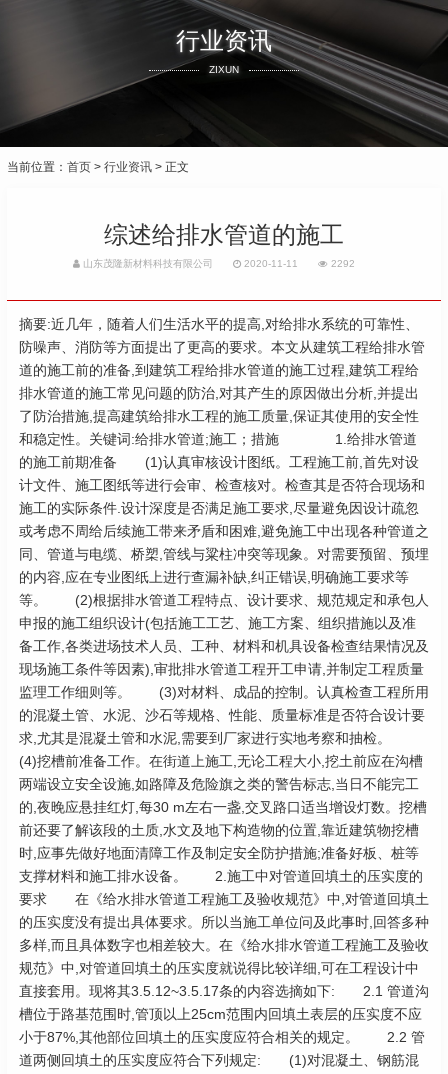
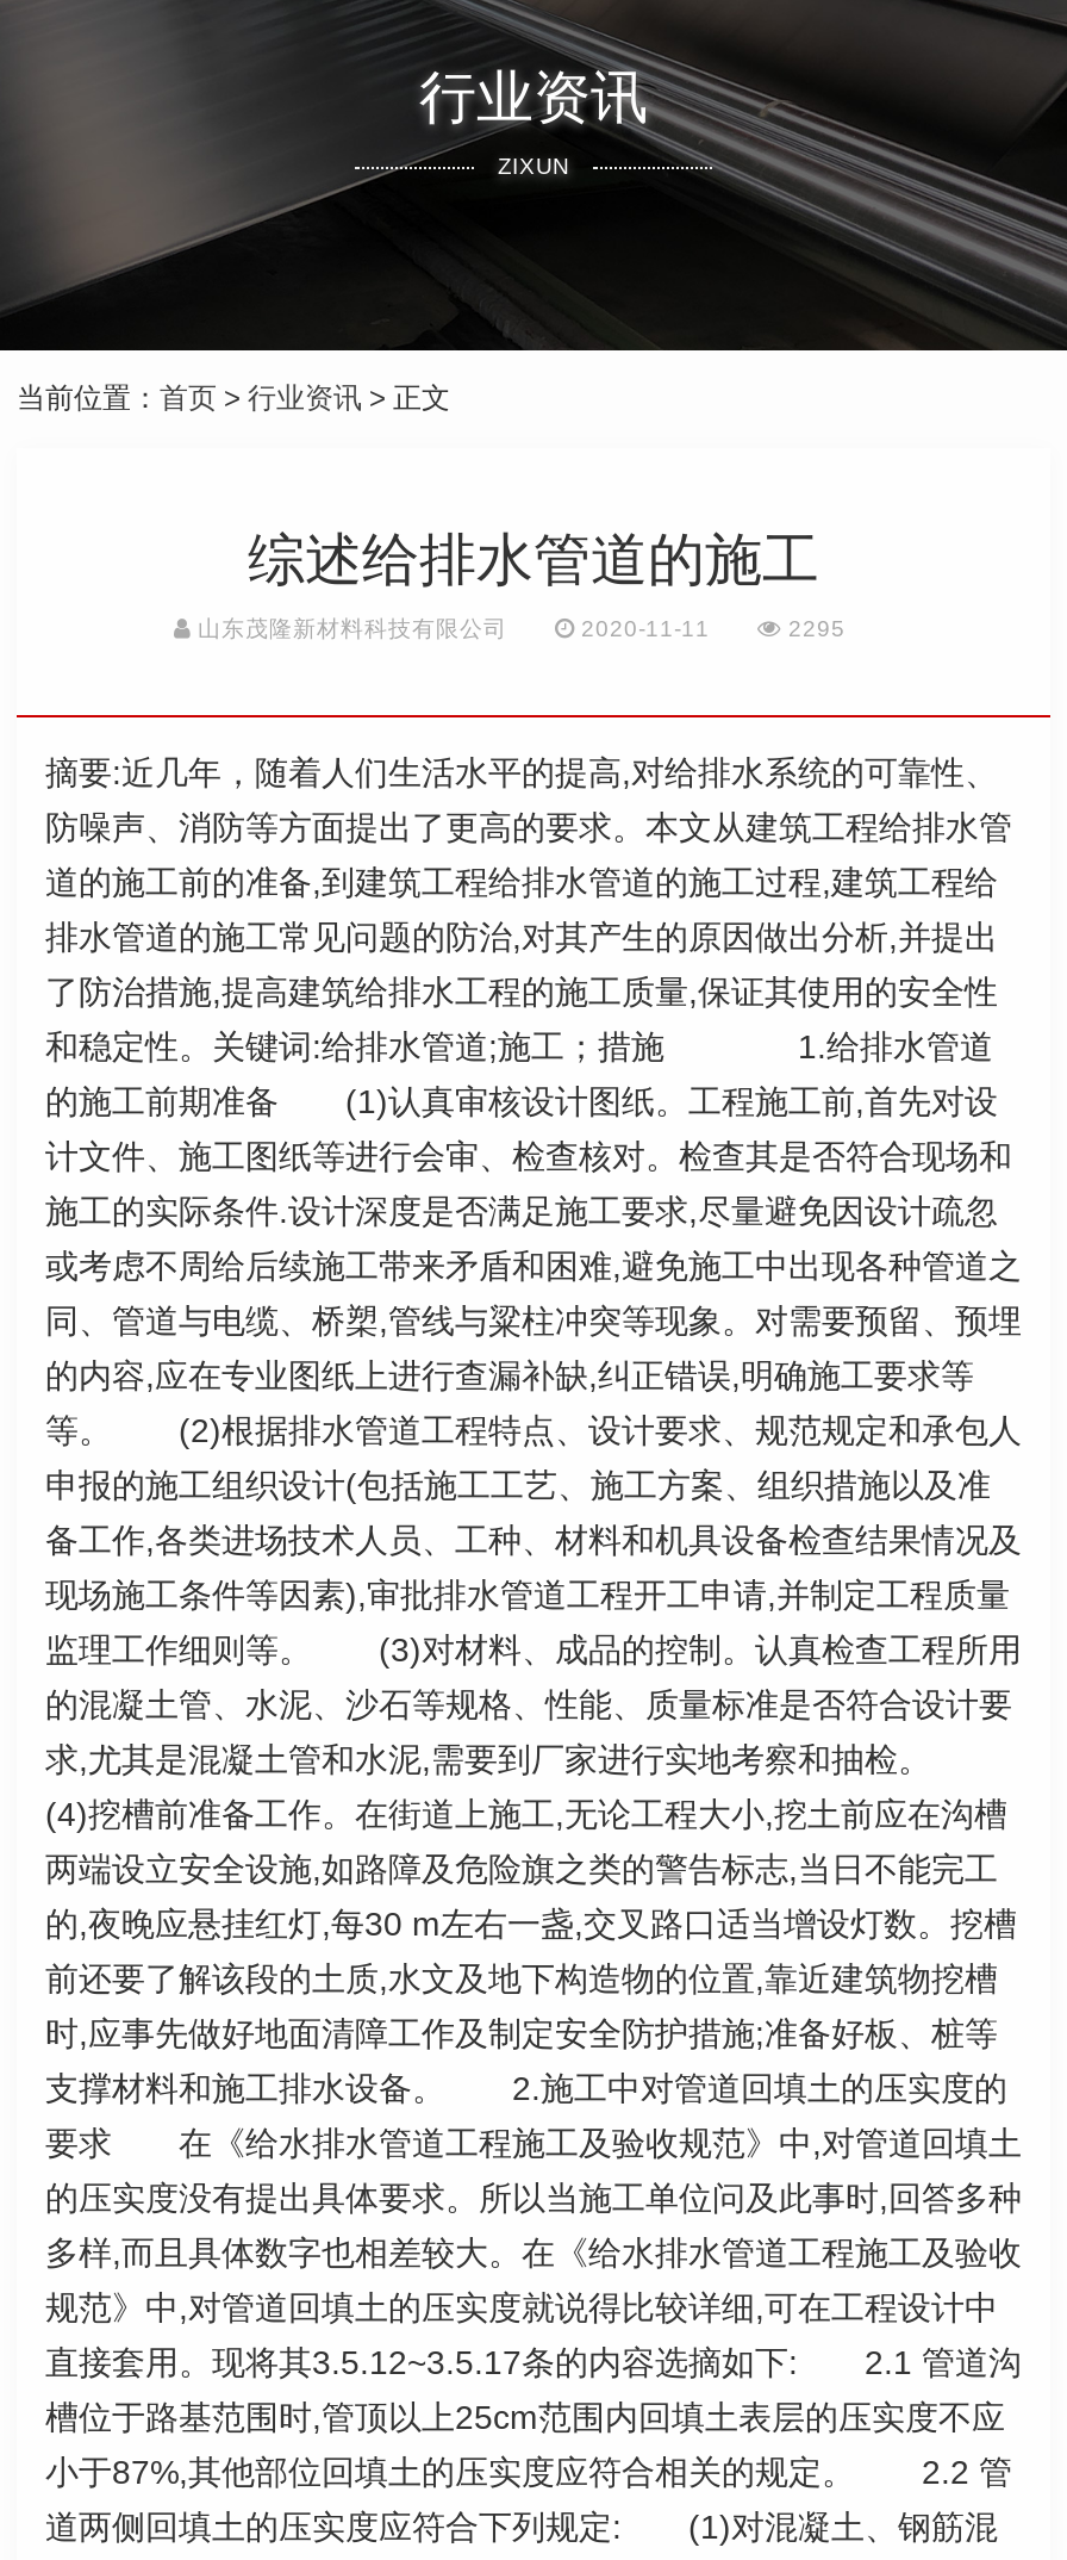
[328,258,355,269] 2292 -> [781,616,846,642] 2295

